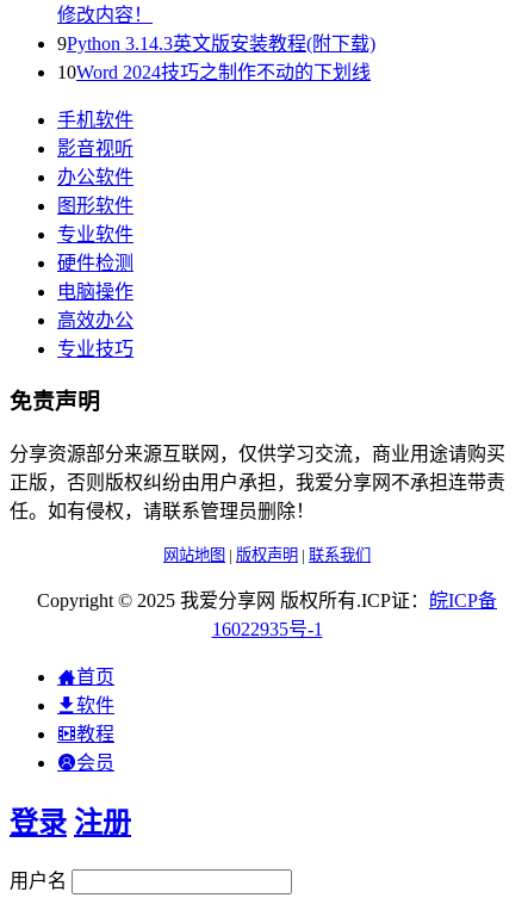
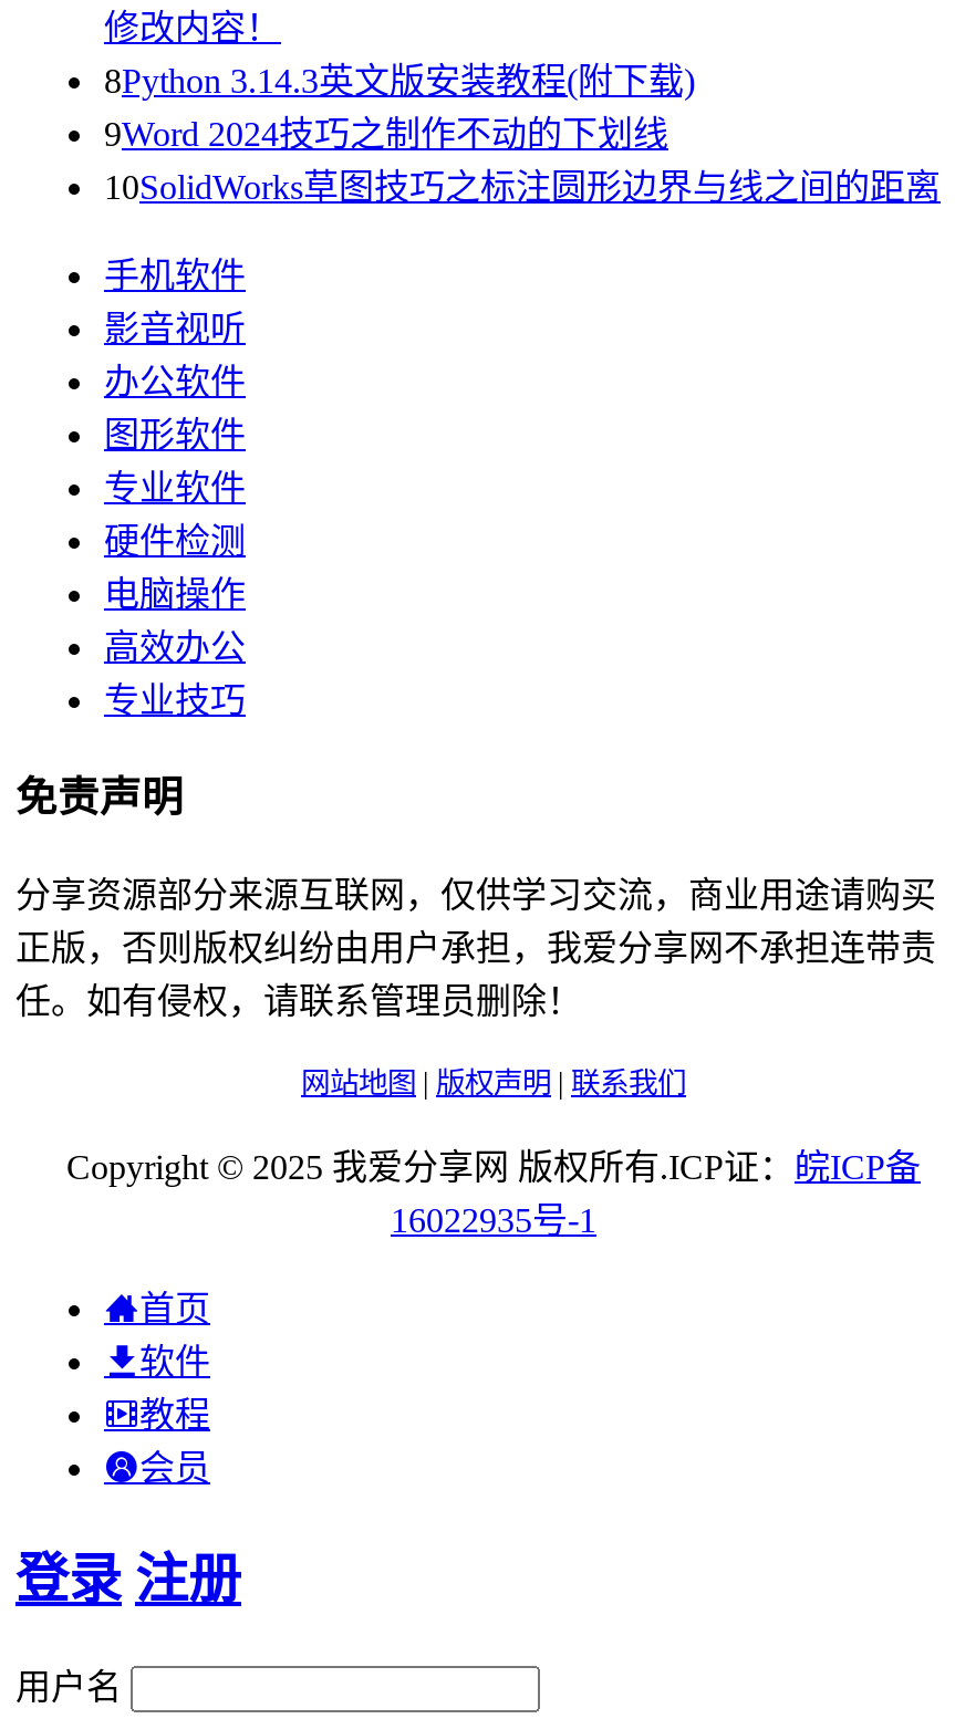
[57,33,375,82] 9Python 3.14.3英文版安装教程(附下载) | 10Word 2024技巧之制作不动的下划线 -> [104,61,941,205] 8Python 3.14.3英文版安装教程(附下载) | 9Word 2024技巧之制作不动的下划线 | 10SolidWorks草图技巧之标注圆形边界与线之间的距离

